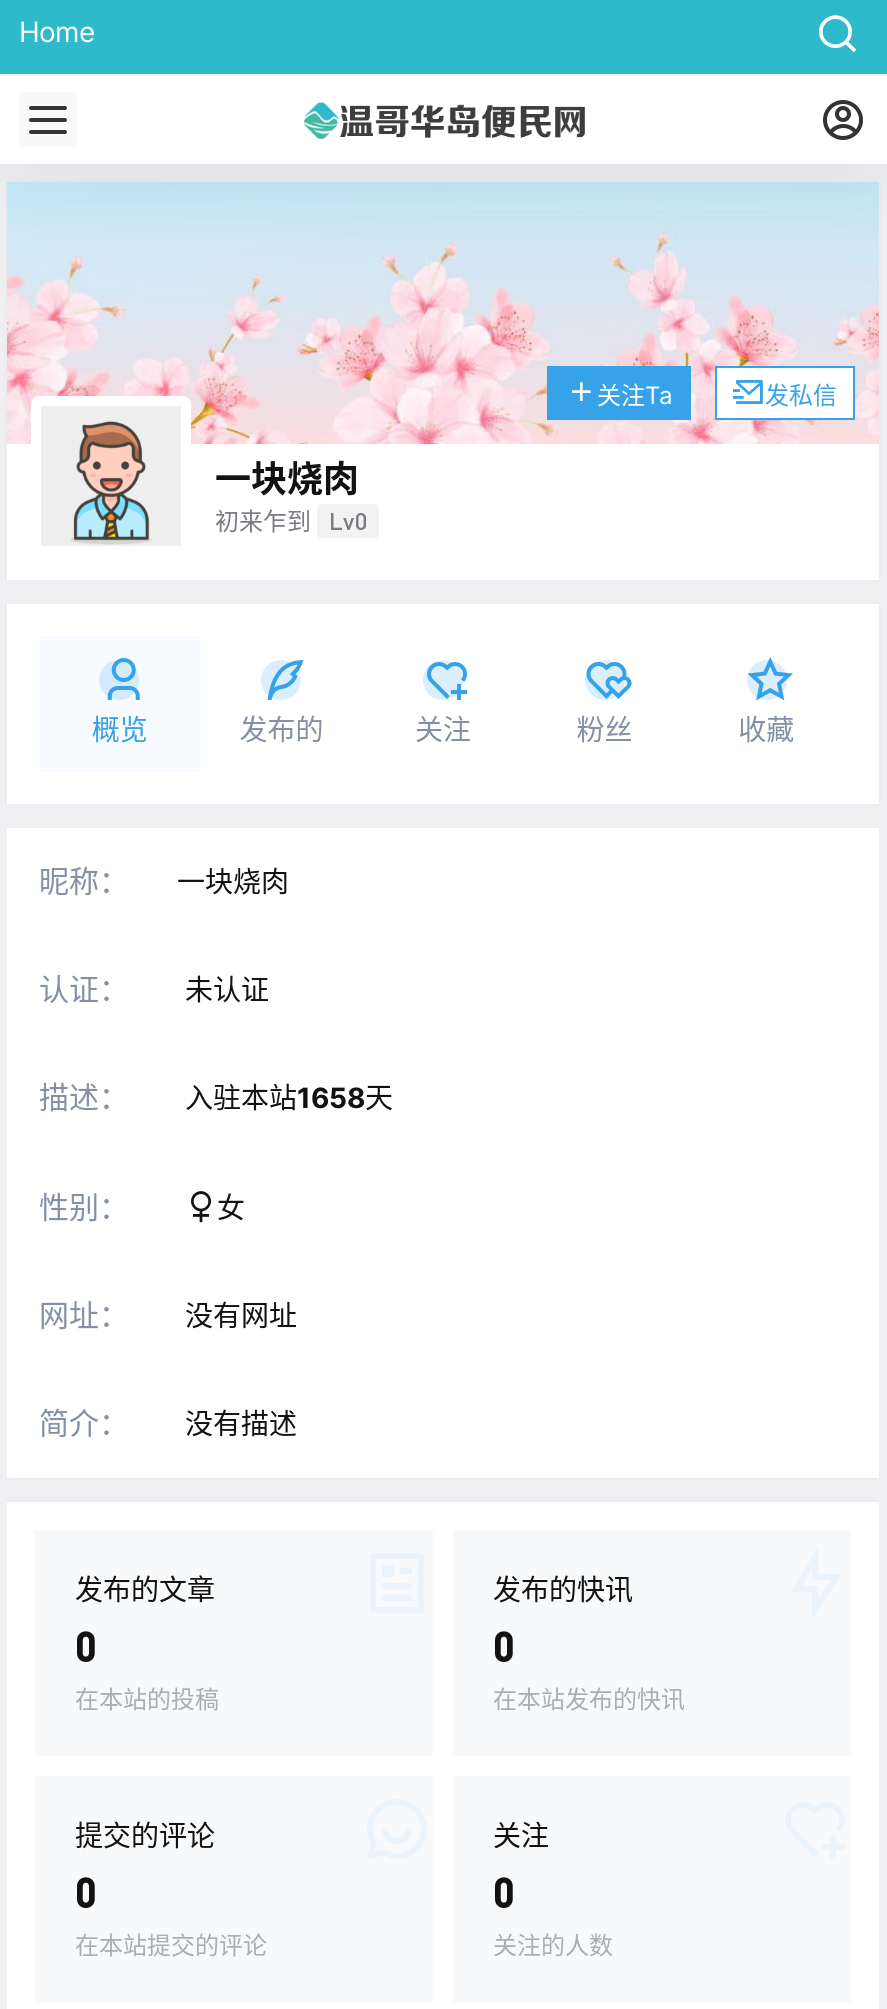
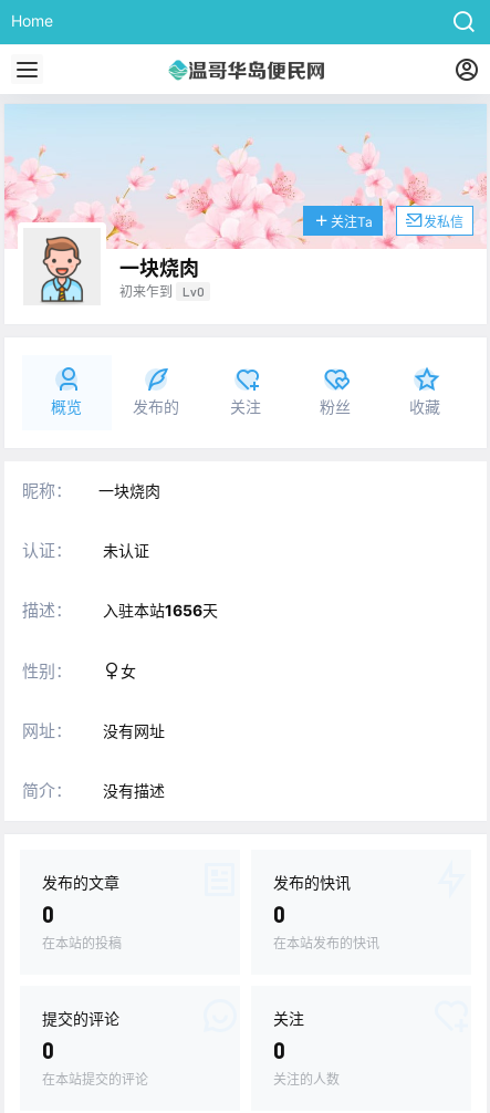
[39,1078,393,1116] 描述： 入驻本站1658天 -> [22,599,218,620] 描述： 入驻本站1656天

